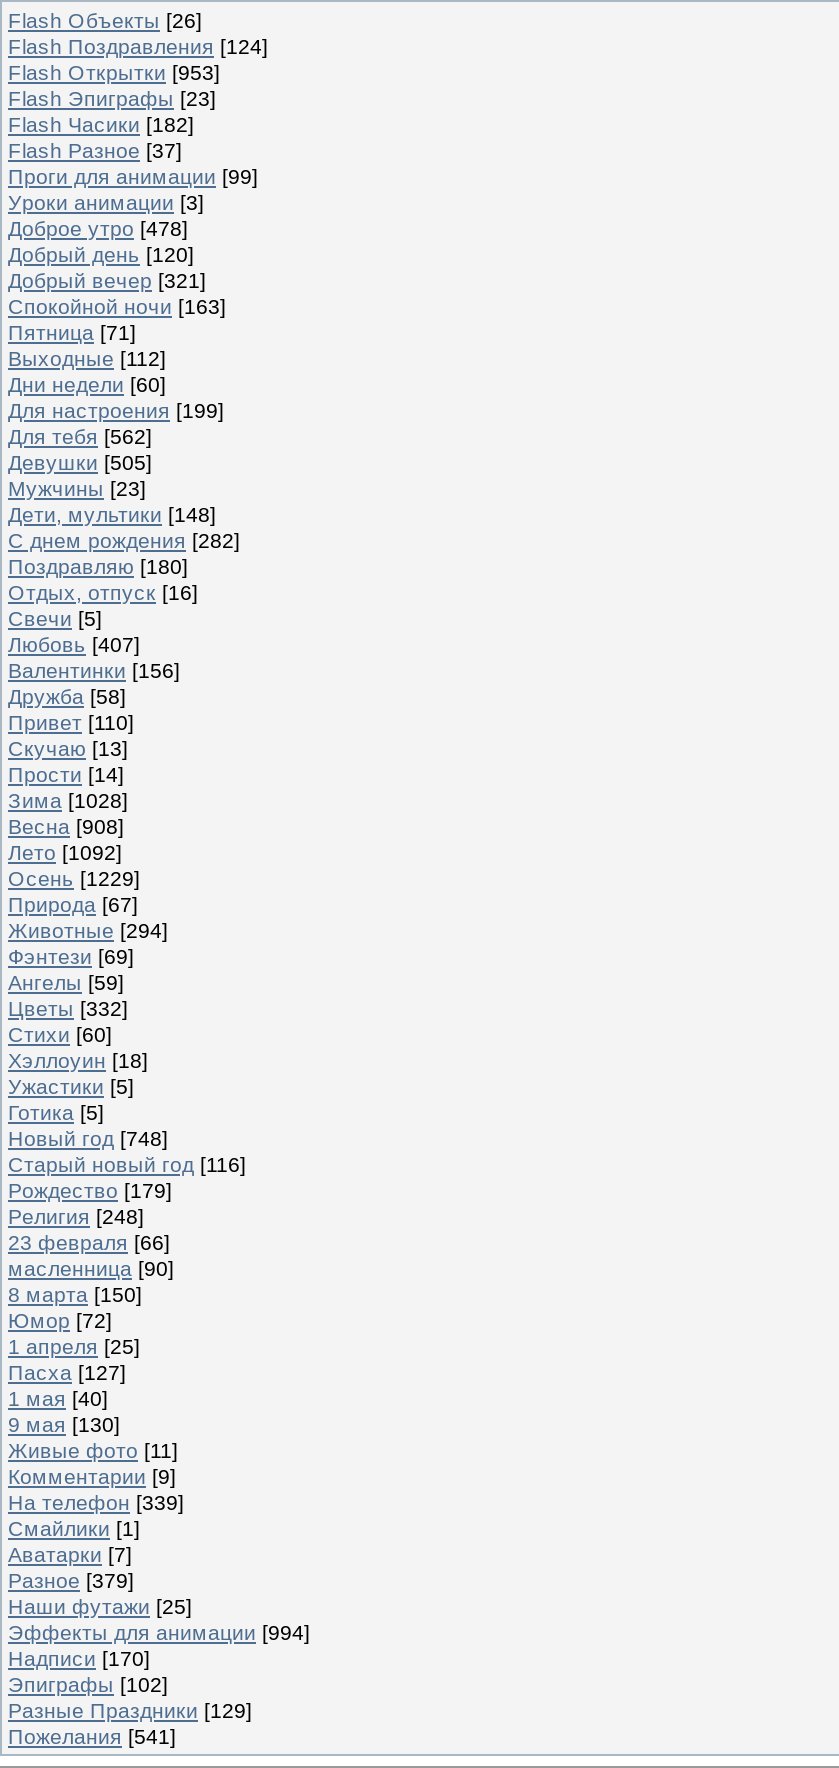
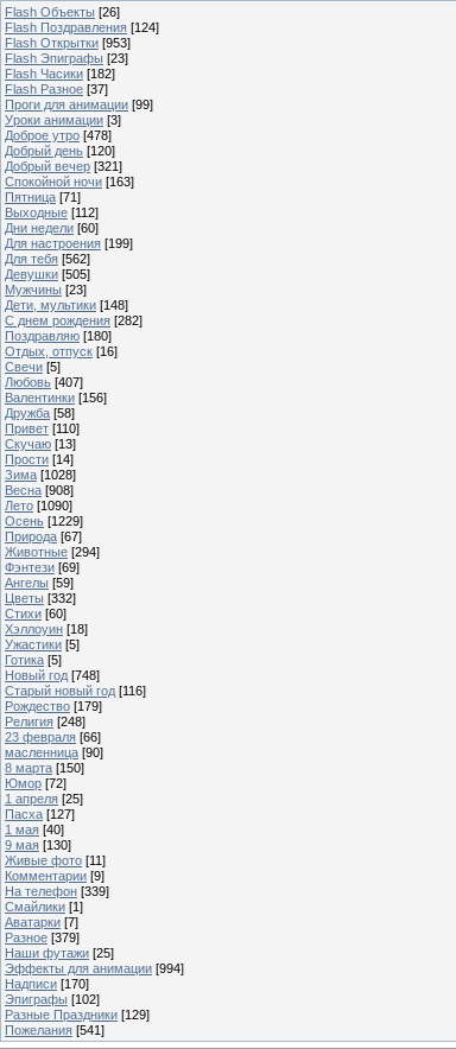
[8,840,122,864] Лето [1092] -> [5,498,72,513] Лето [1090]

